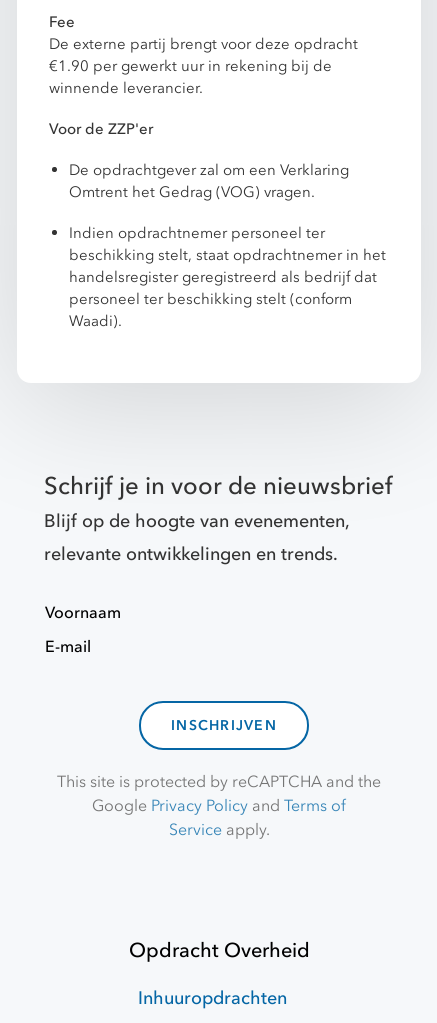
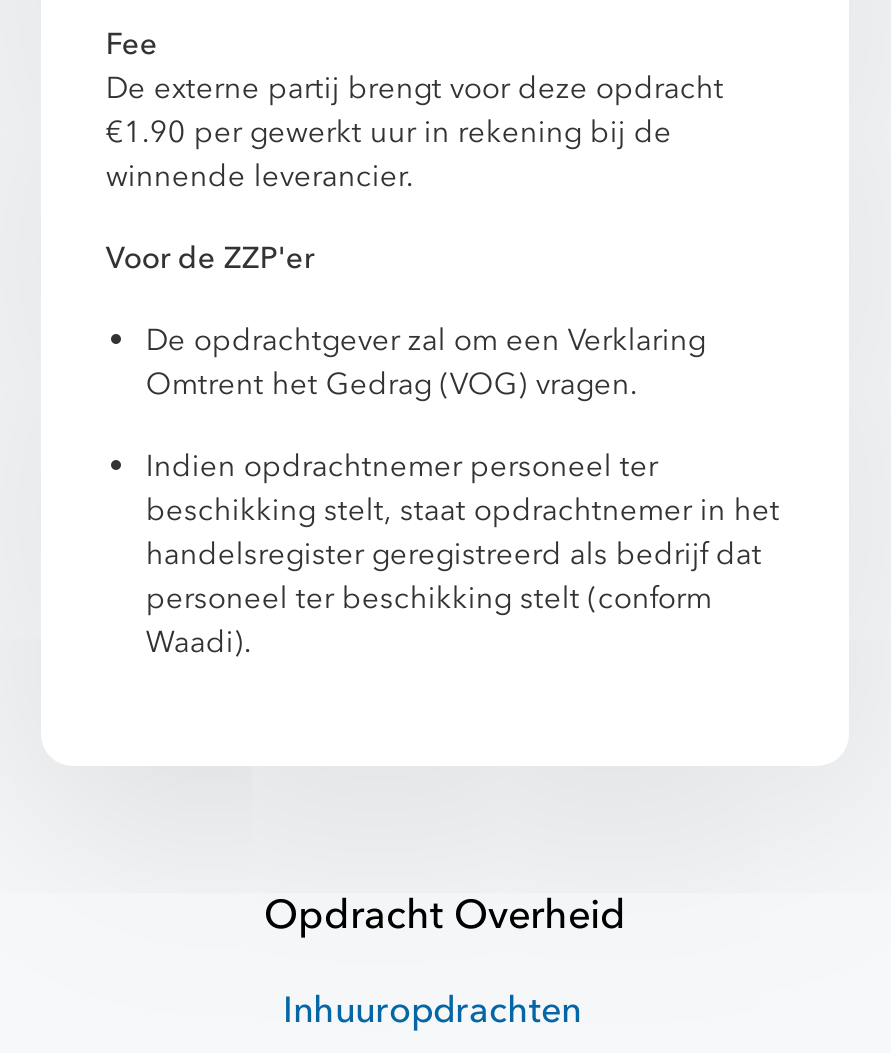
[44,470,392,658] Schrijf je in voor de nieuwsbrief | Blijf op de hoogte van evenementen, | relevante ontwikkelingen en trends. | Voornaam | E-mail -> none
[57,716,381,841] INSCHRIJVEN | This site is protected by reCAPTCHA and the | Google Privacy Policy and Terms of | Service apply. -> none

